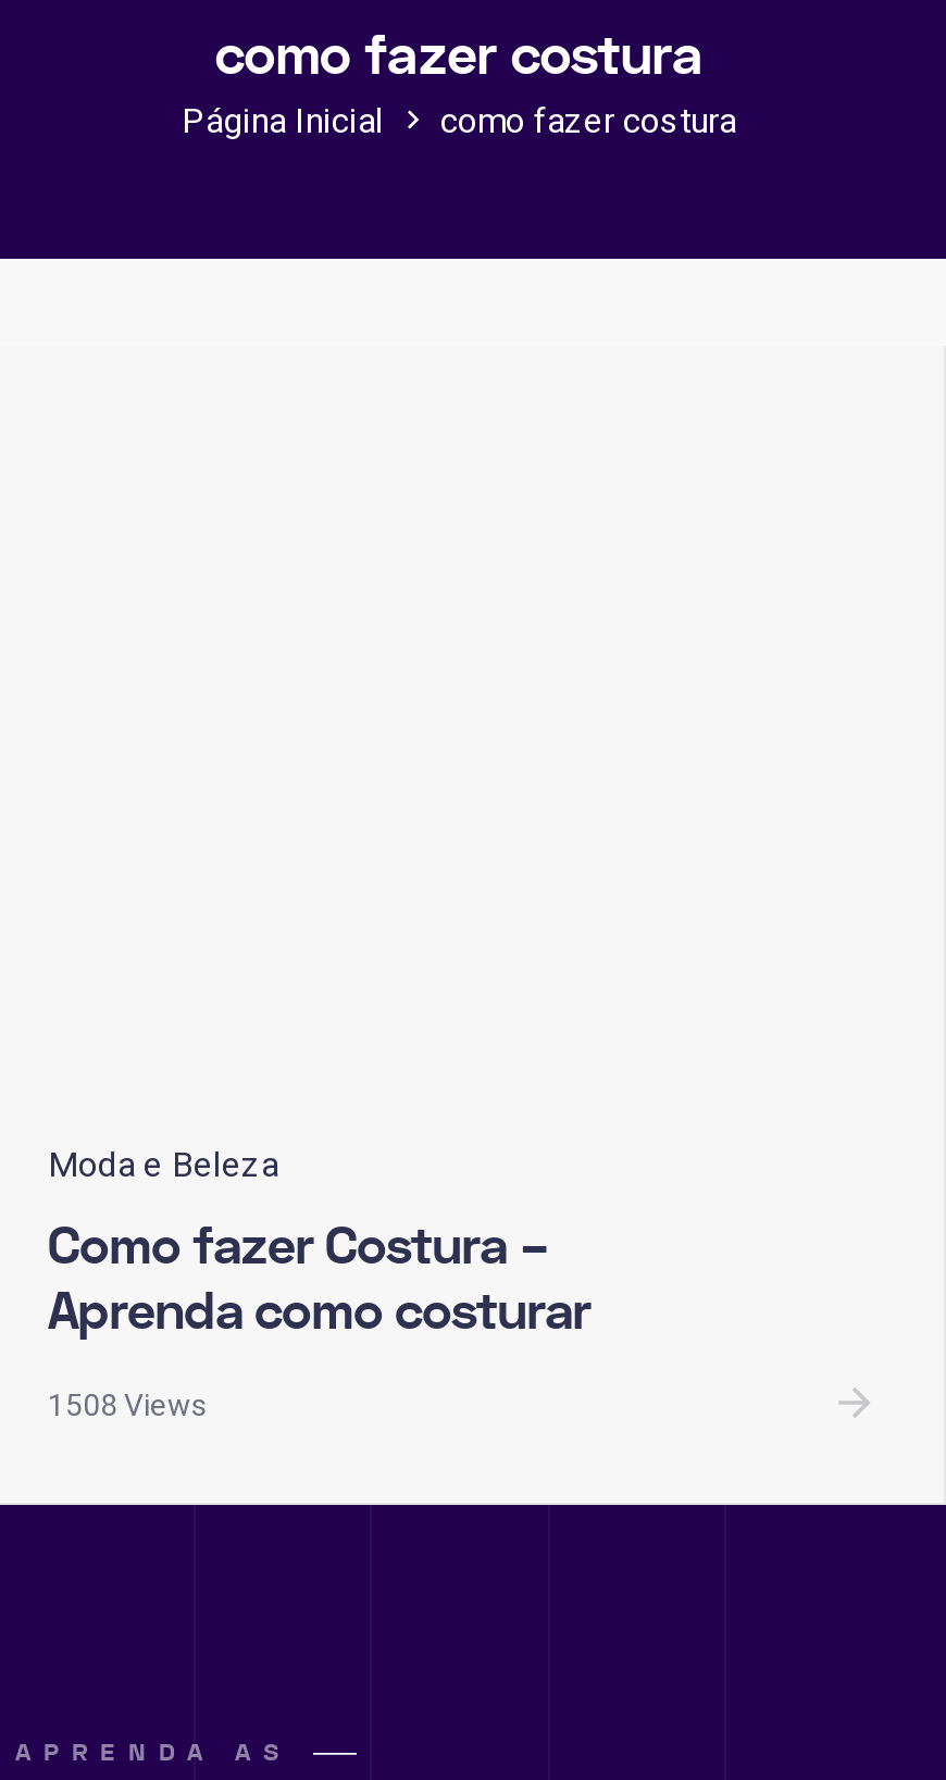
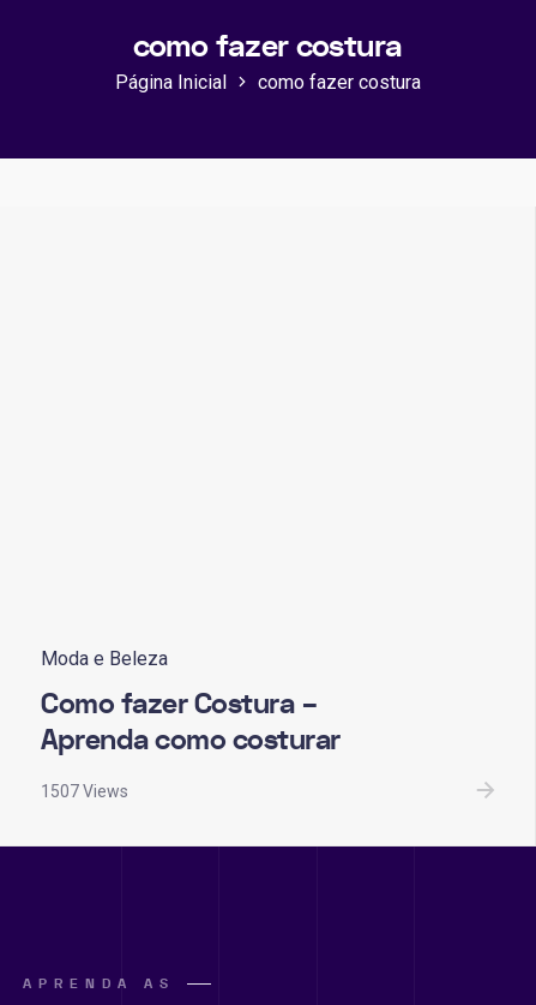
[48,1387,207,1422] 1508 Views -> [41,782,128,801] 1507 Views

